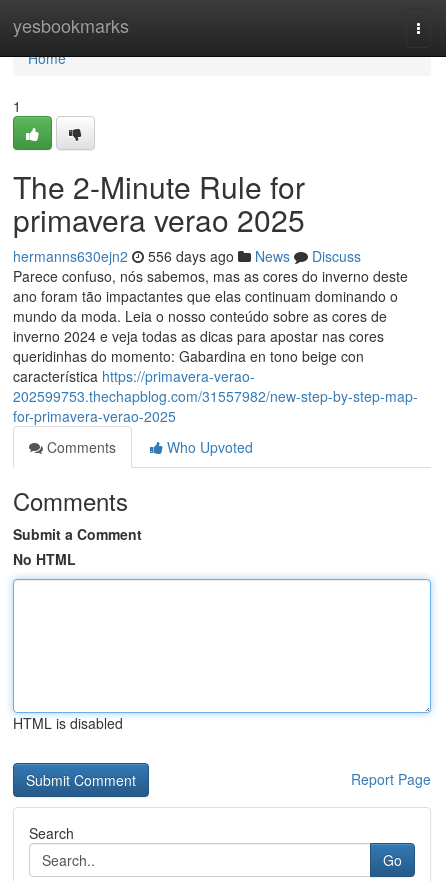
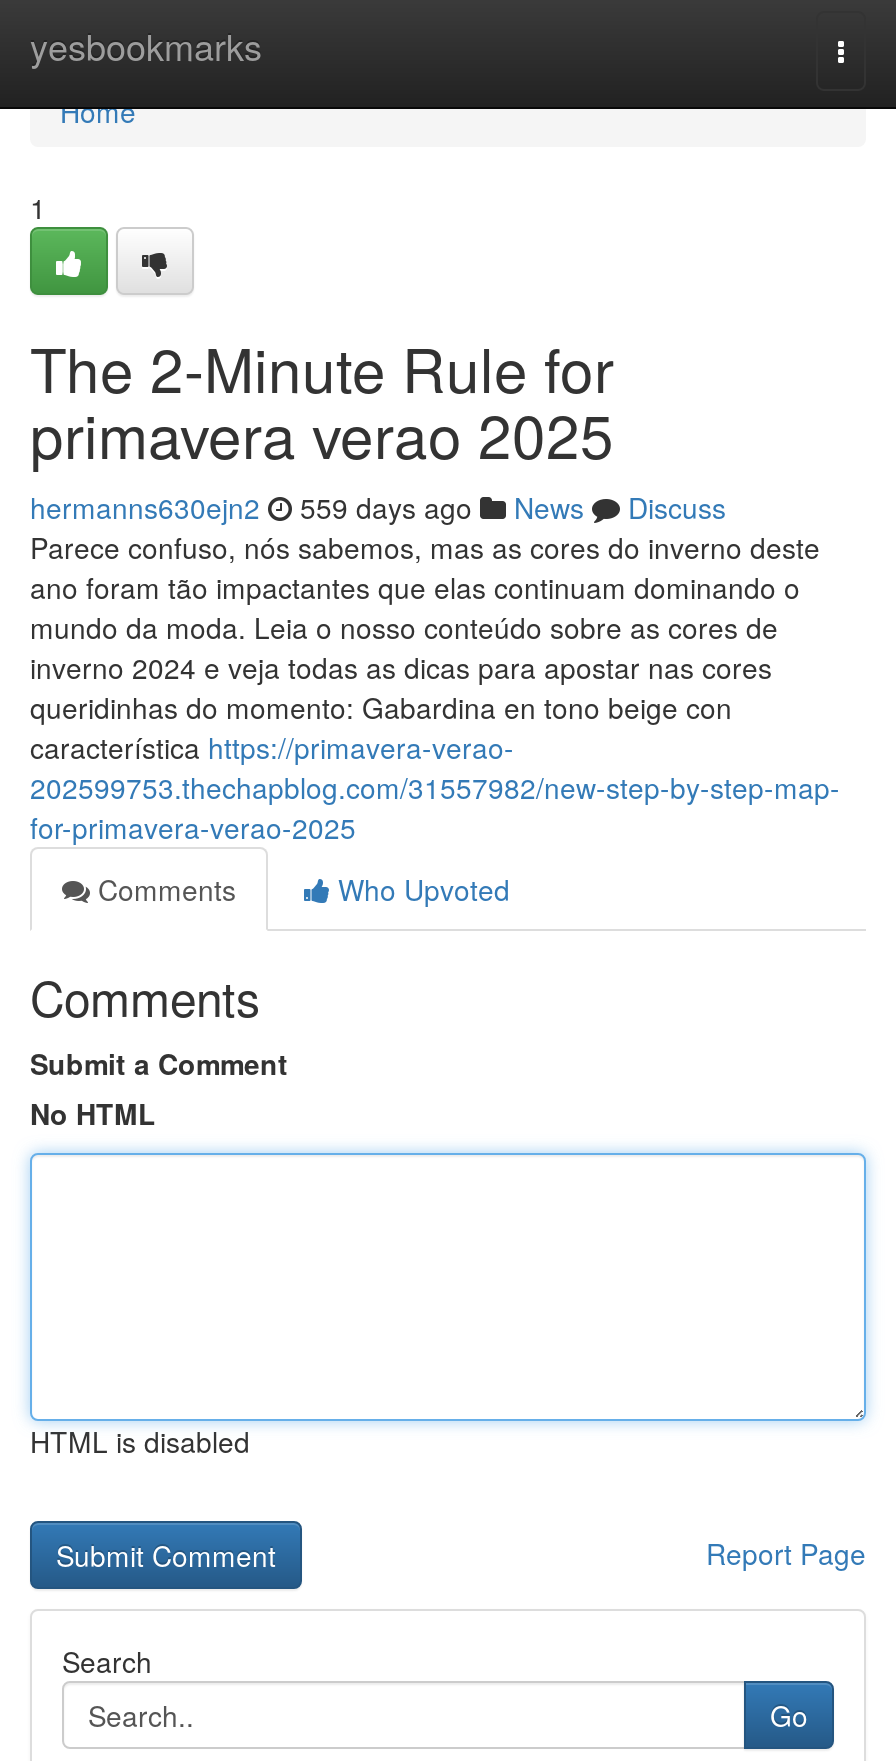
[13,246,361,266] hermanns630ejn2 556 days ago News Discuss -> [30,487,726,527] hermanns630ejn2 559 days ago News Discuss

